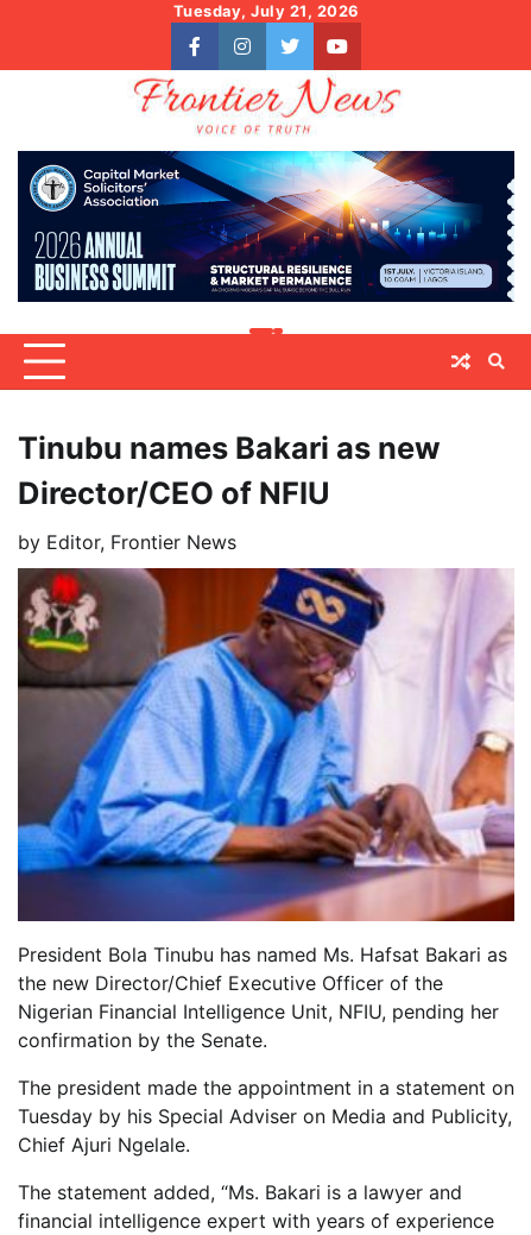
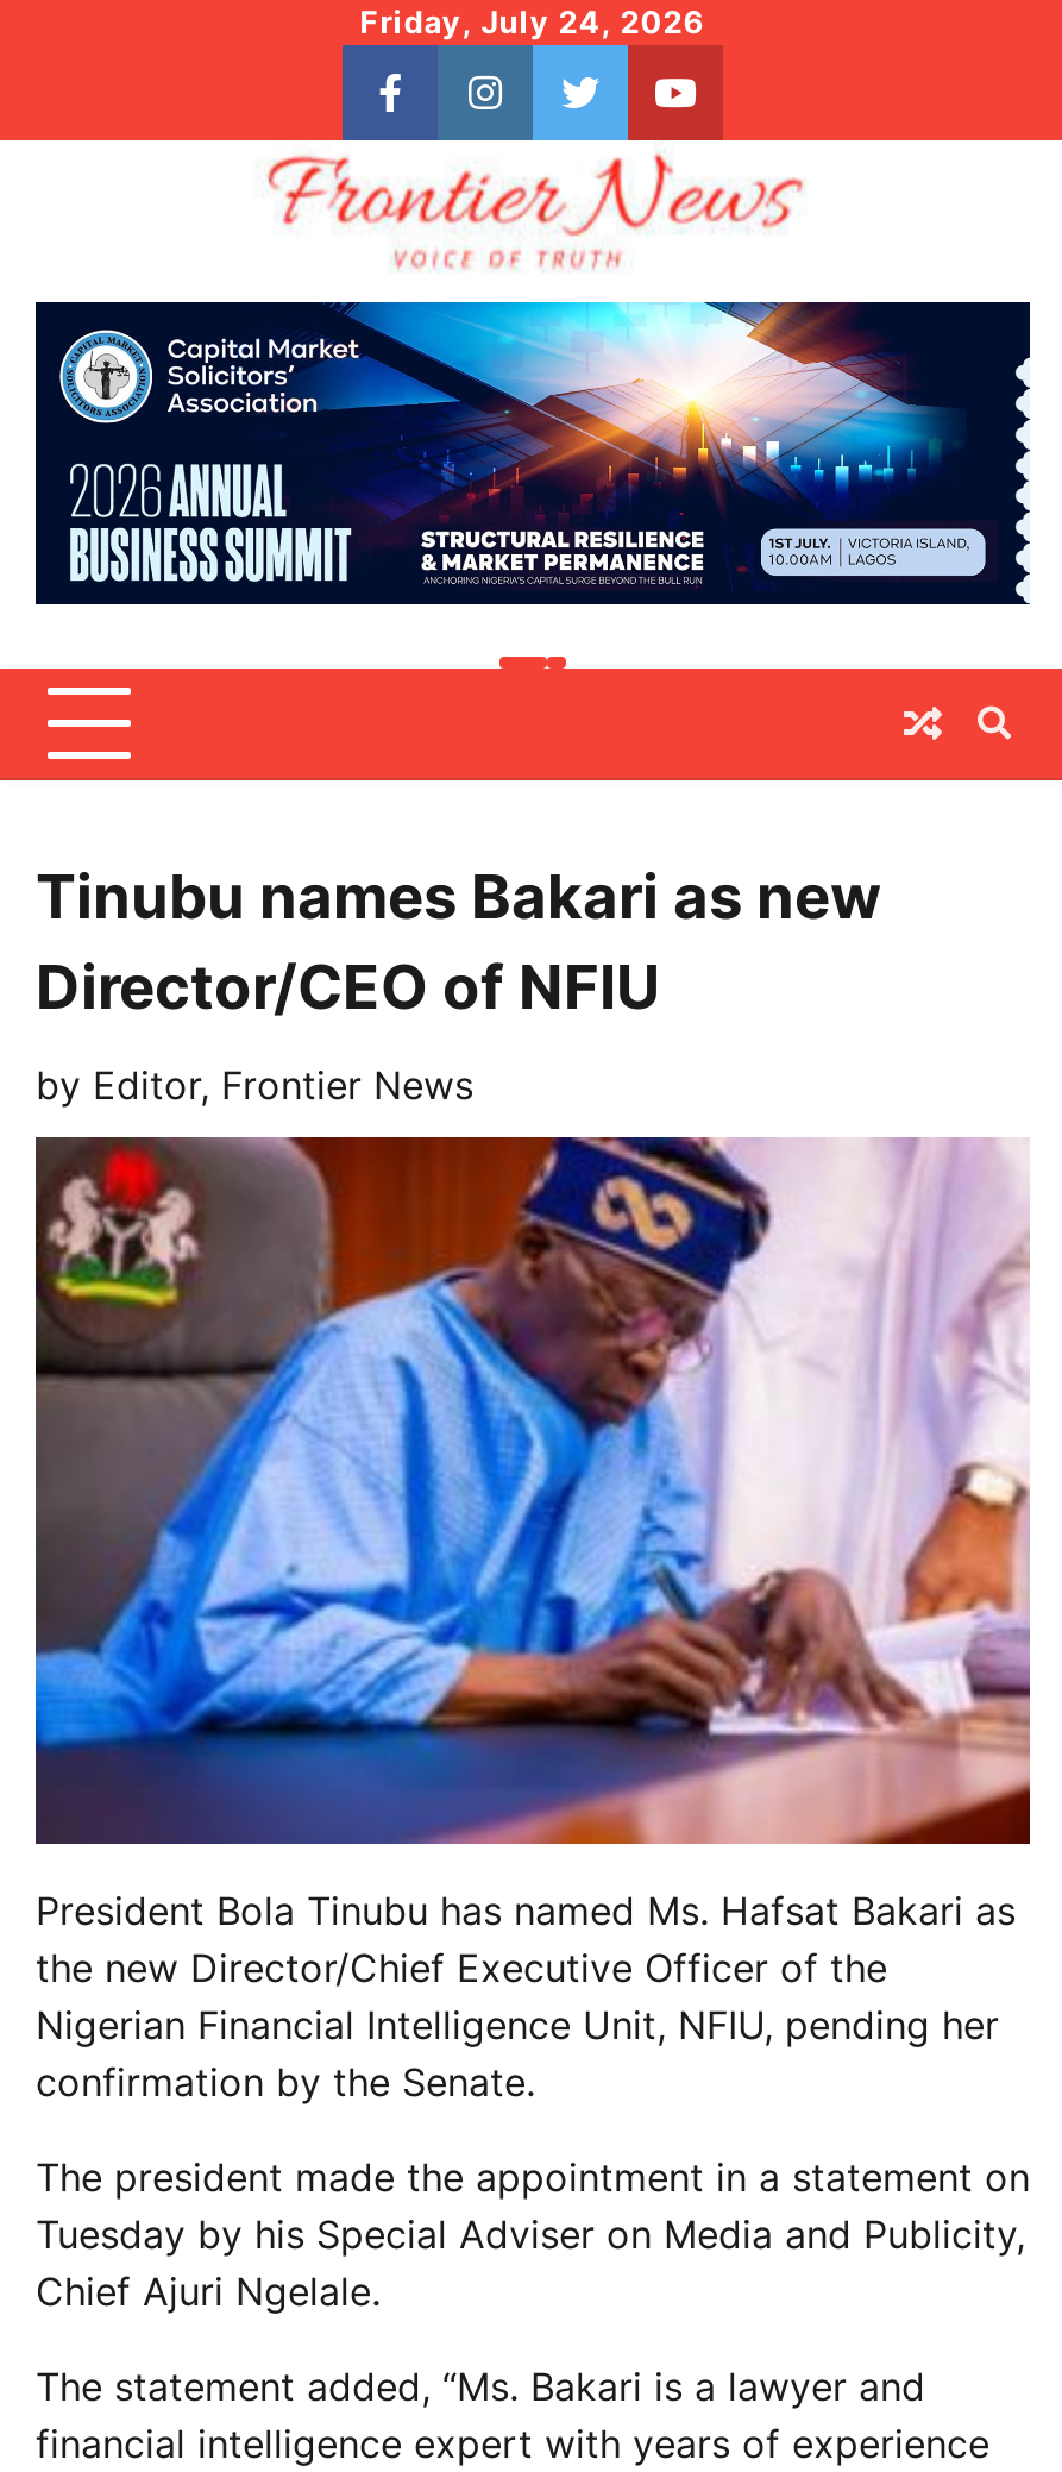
[173,1,359,20] Tuesday, July 21, 2026 -> [360,2,706,40] Friday, July 24, 2026

